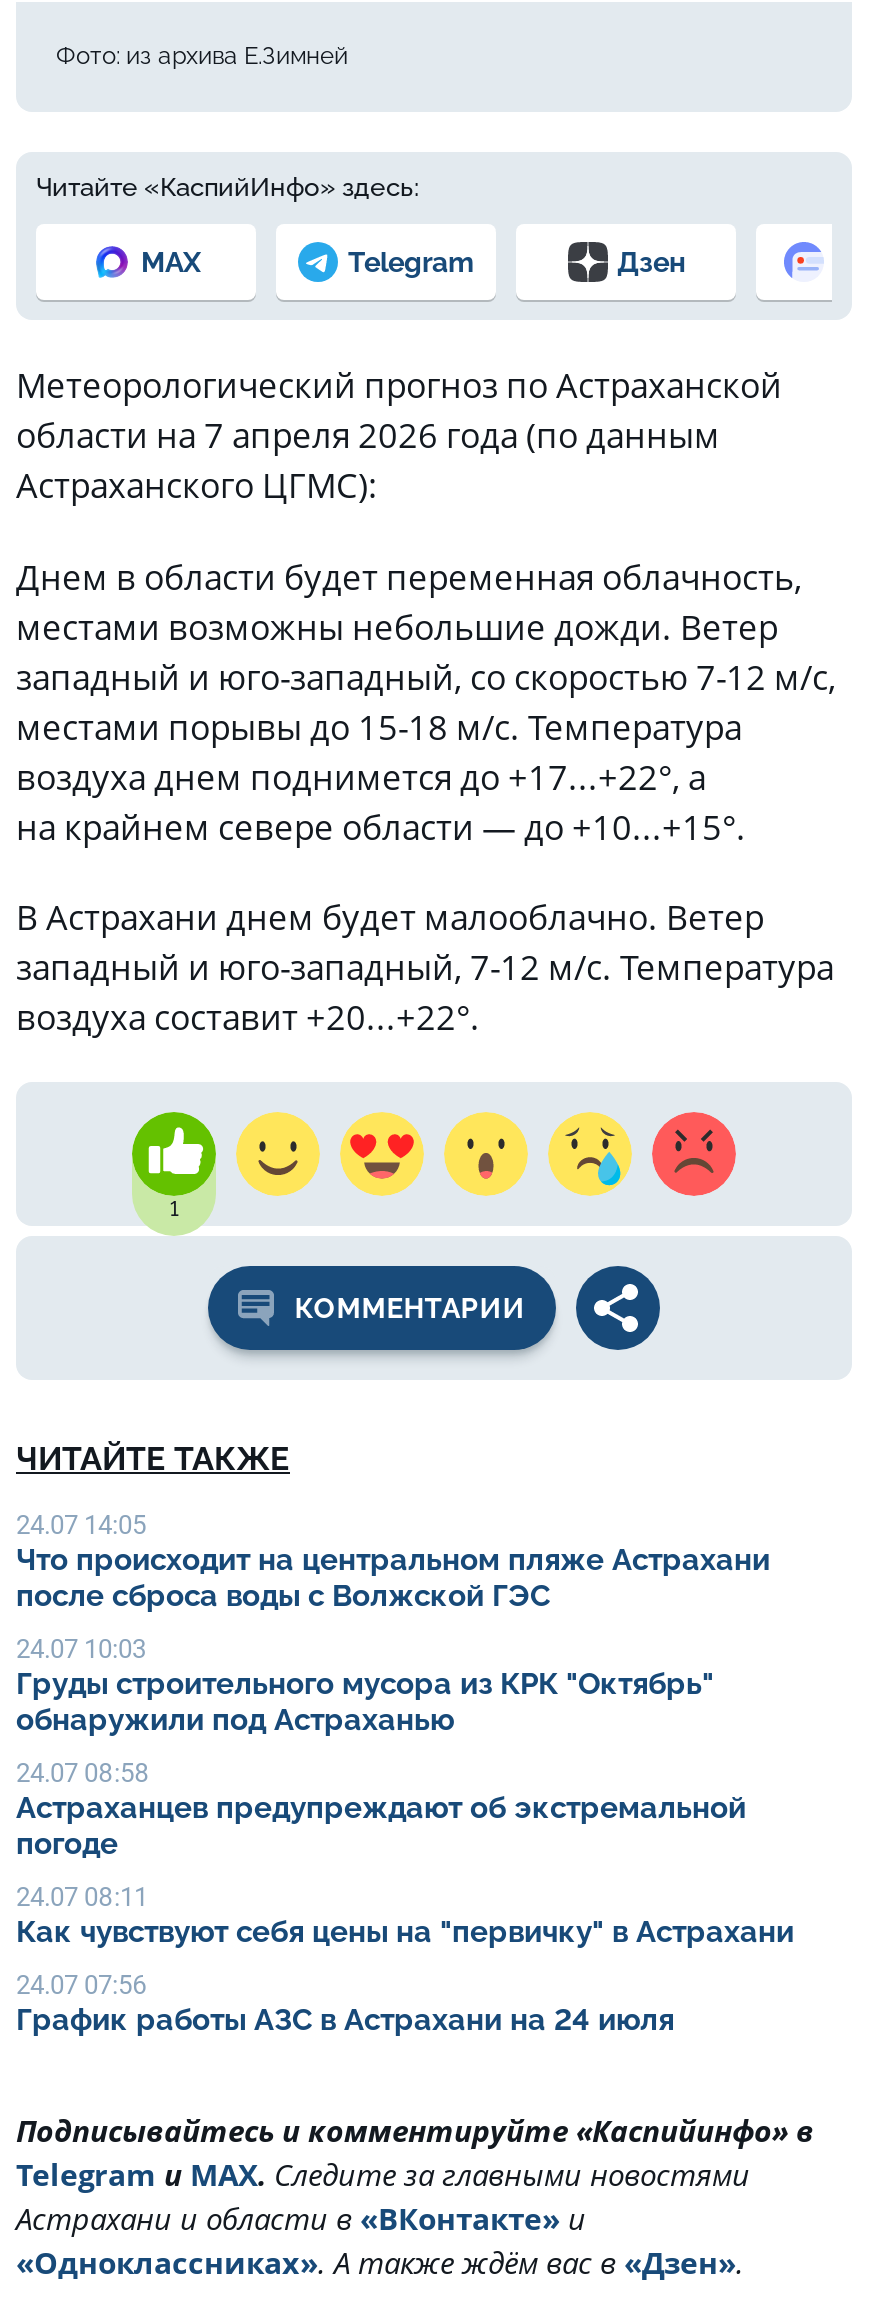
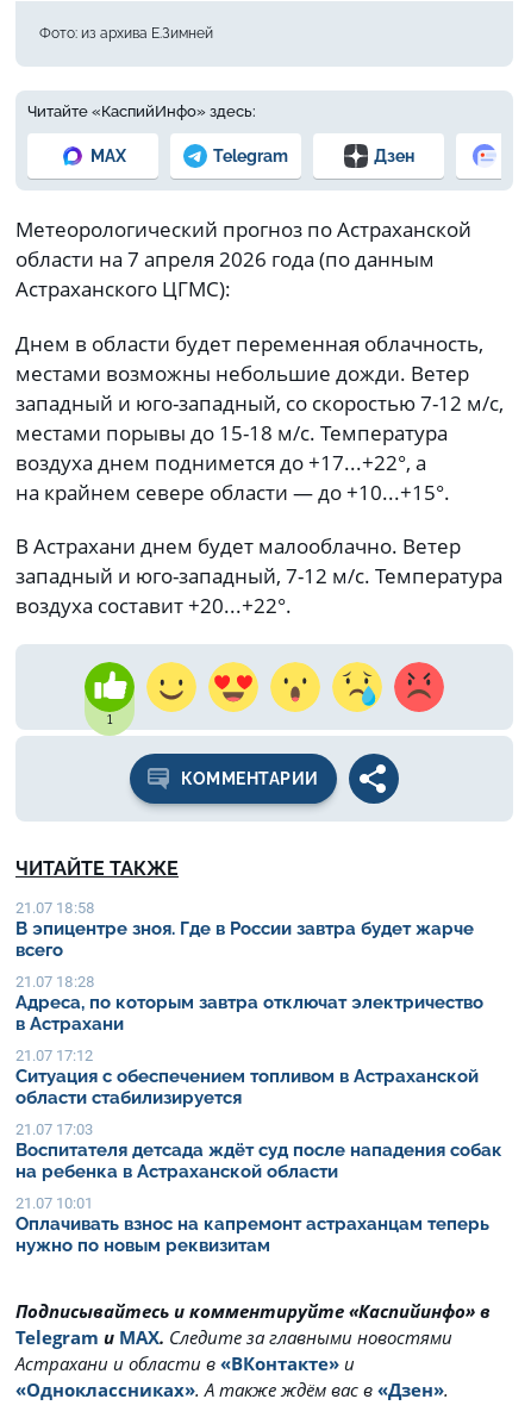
[16,1510,770,1614] 24.07 14:05 | Что происходит на центральном пляже Астрахани | после сброса воды с Волжской ГЭС -> [15,899,474,961] 21.07 18:58 | В эпицентре зноя. Где в России завтра будет жарче | всего
[16,1634,714,1738] 24.07 10:03 | Груды строительного мусора из КРК "Октябрь" | обнаружили под Астраханью -> [15,973,483,1035] 21.07 18:28 | Адреса, по которым завтра отключат электричество | в Астрахани
[16,1758,746,1862] 24.07 08:58 | Астраханцев предупреждают об экстремальной | погоде -> [15,1047,479,1108] 21.07 17:12 | Ситуация с обеспечением топливом в Астраханской | области стабилизируется
[16,1882,794,1950] 24.07 08:11 | Как чувствуют себя цены на "первичку" в Астрахани -> [15,1120,502,1182] 21.07 17:03 | Воспитателя детсада ждёт суд после нападения собак | на ребенка в Астраханской области
[16,1970,674,2038] 24.07 07:56 | График работы АЗС в Астрахани на 24 июля -> [15,1194,489,1256] 21.07 10:01 | Оплачивать взнос на капремонт астраханцам теперь | нужно по новым реквизитам

